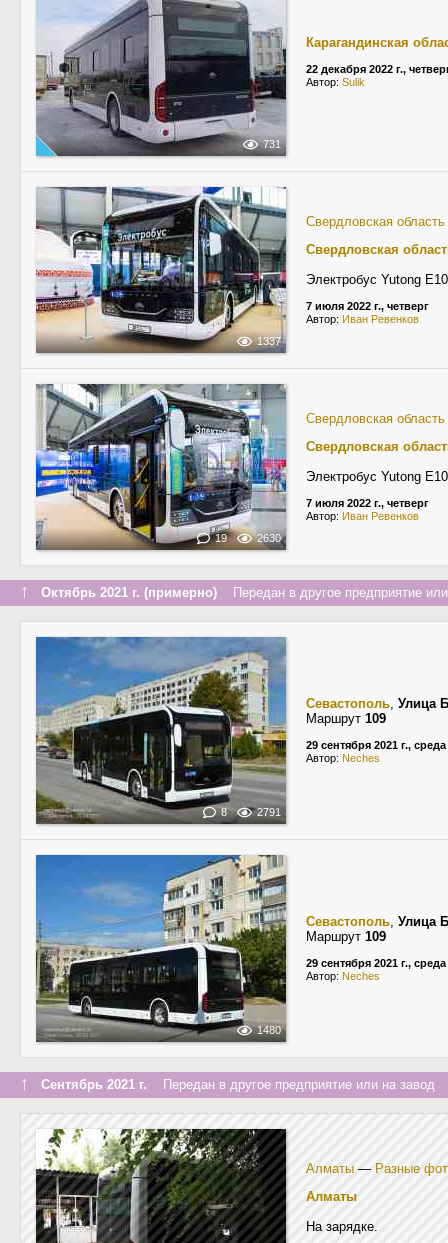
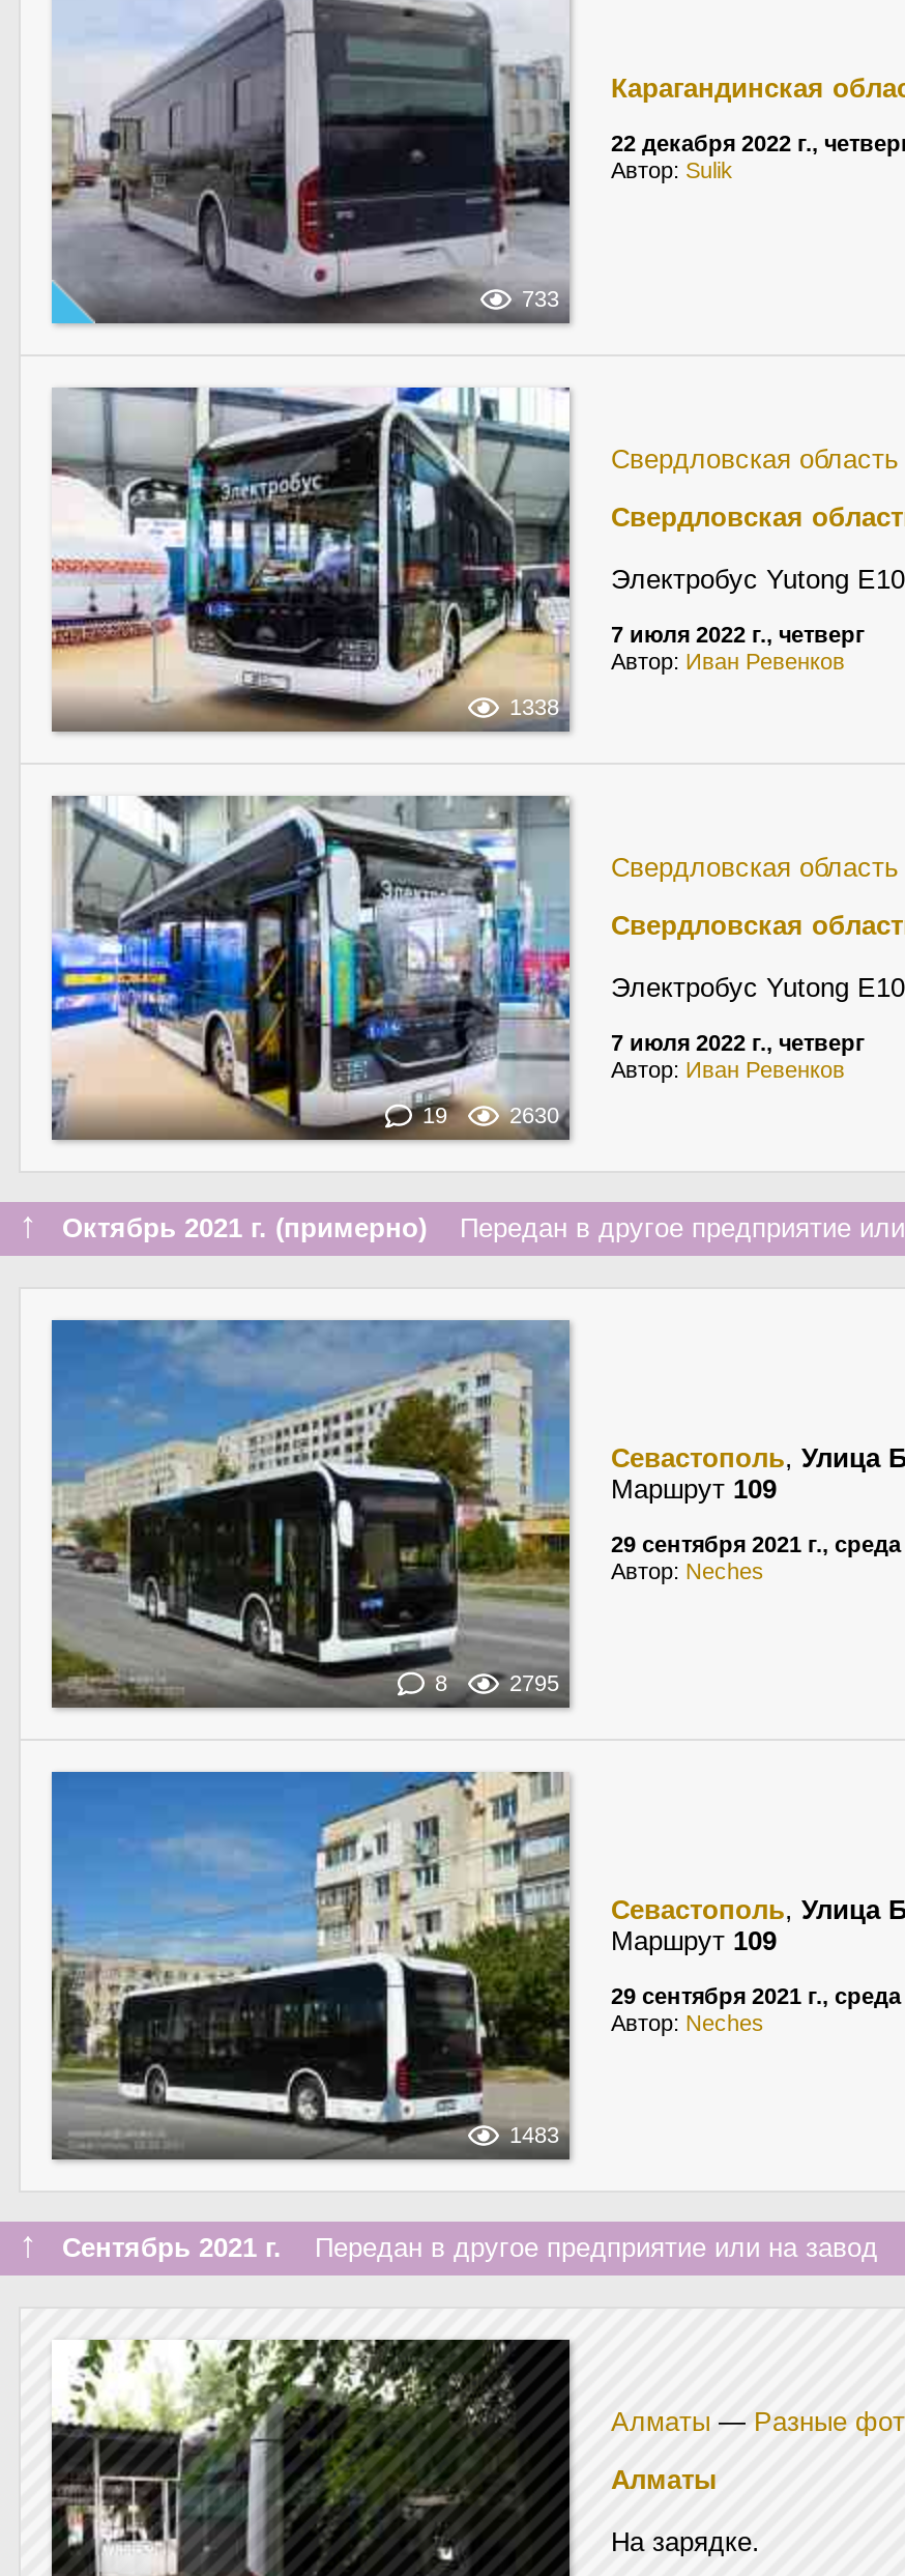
[263,138,281,150] 731 -> [522,286,559,311] 733
[257,335,281,347] 1337 -> [509,694,559,719] 1338
[257,806,281,818] 2791 -> [509,1670,559,1695] 2795
[257,1024,281,1036] 1480 -> [509,2122,559,2147] 1483

